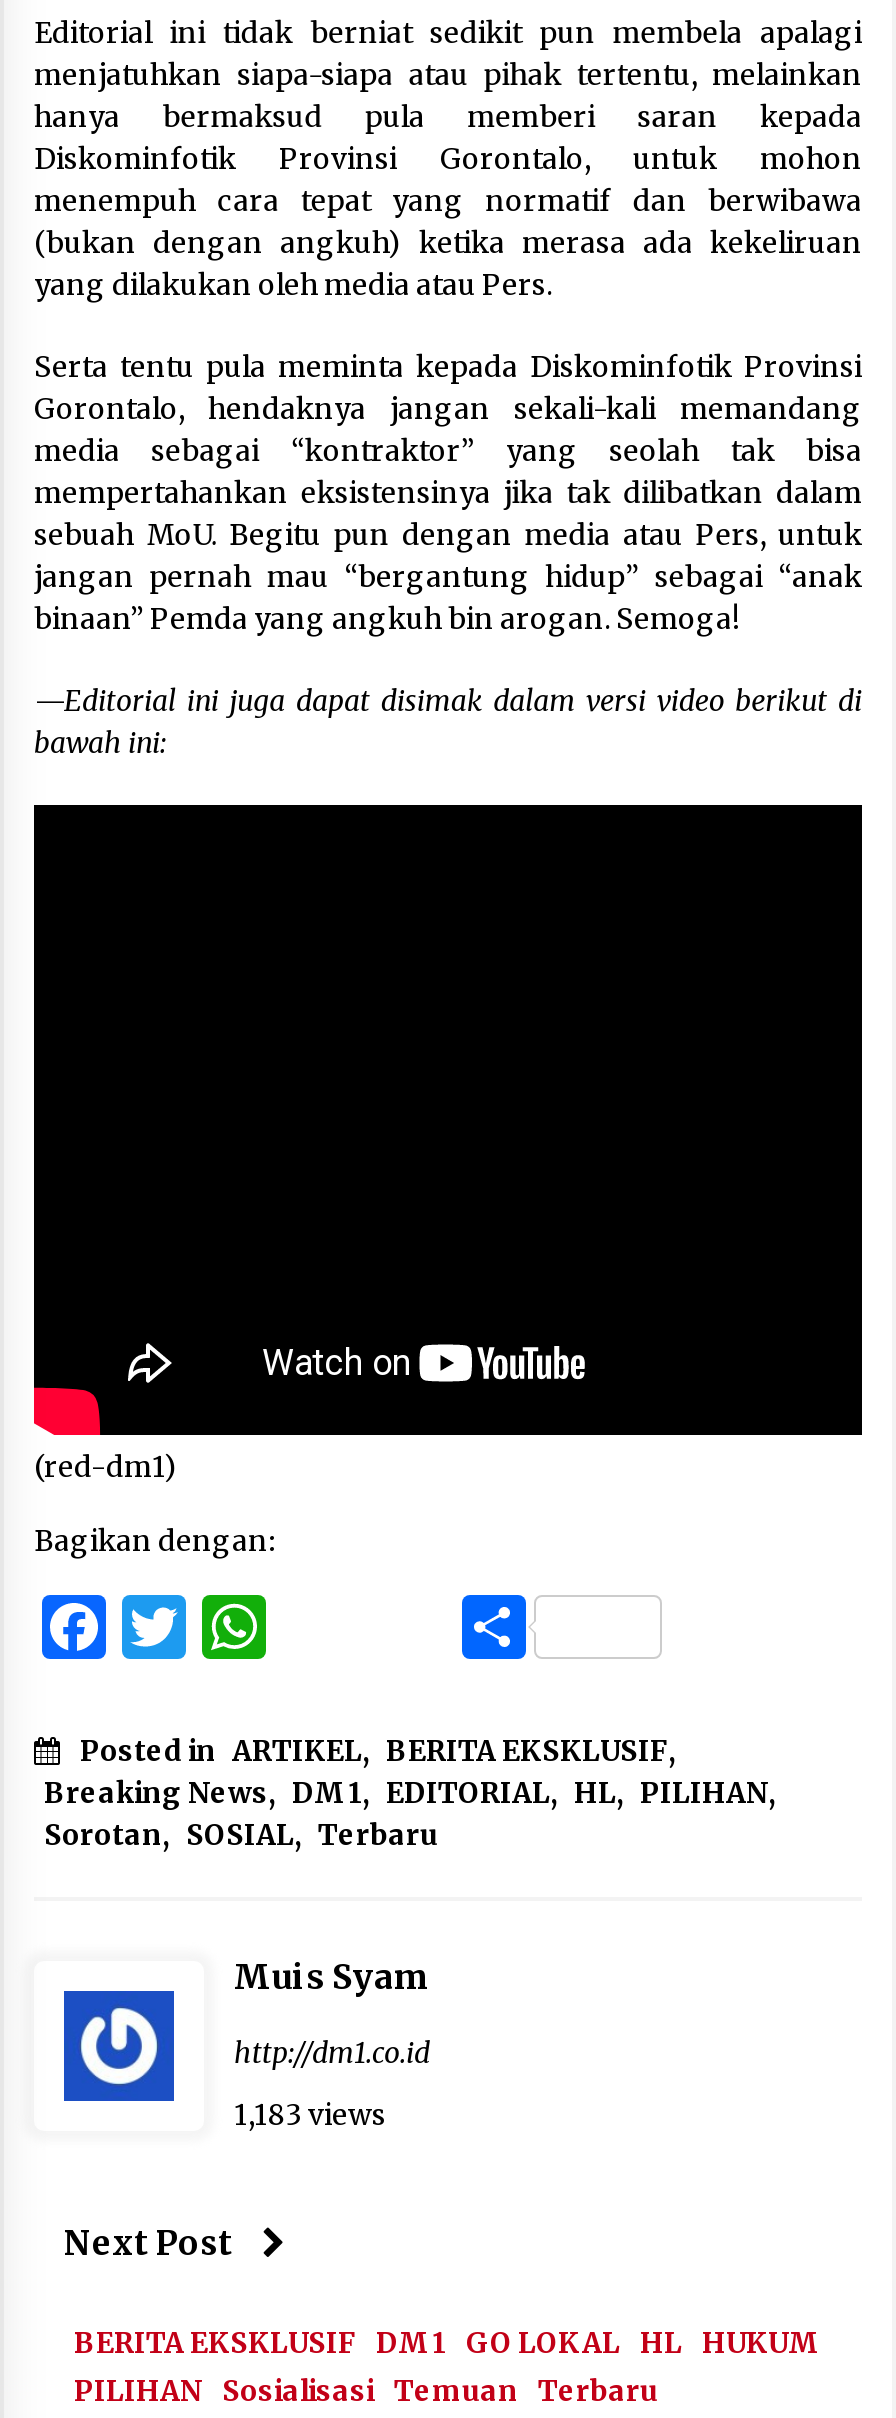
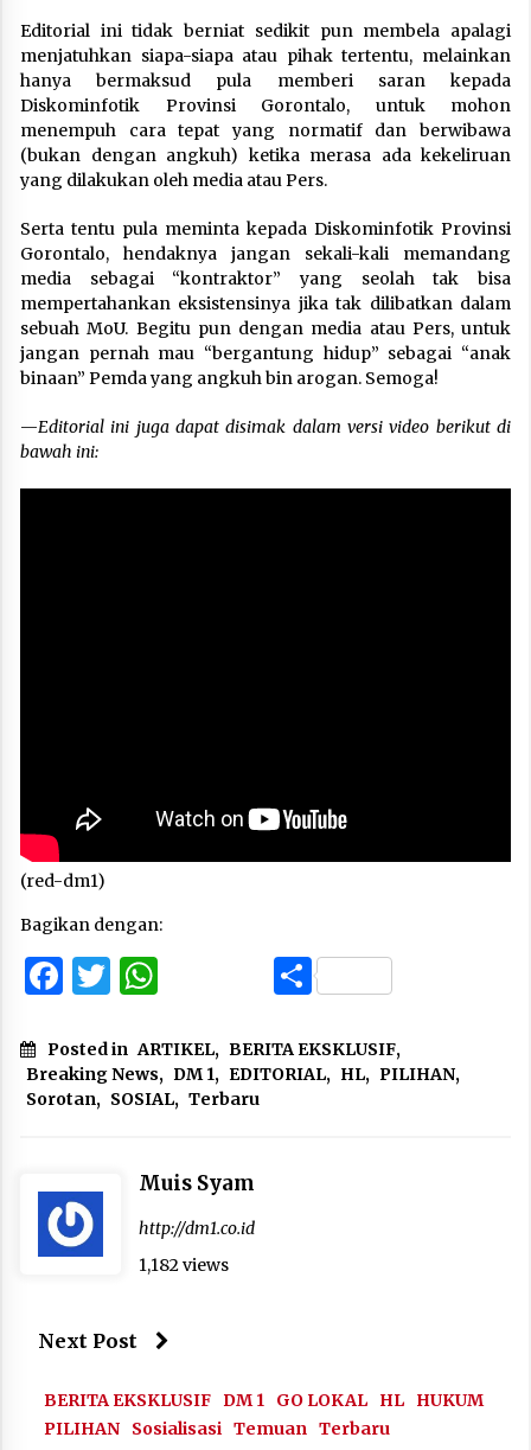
[234,2097,386,2133] 1,183 views -> [139,1254,229,1276] 1,182 views

